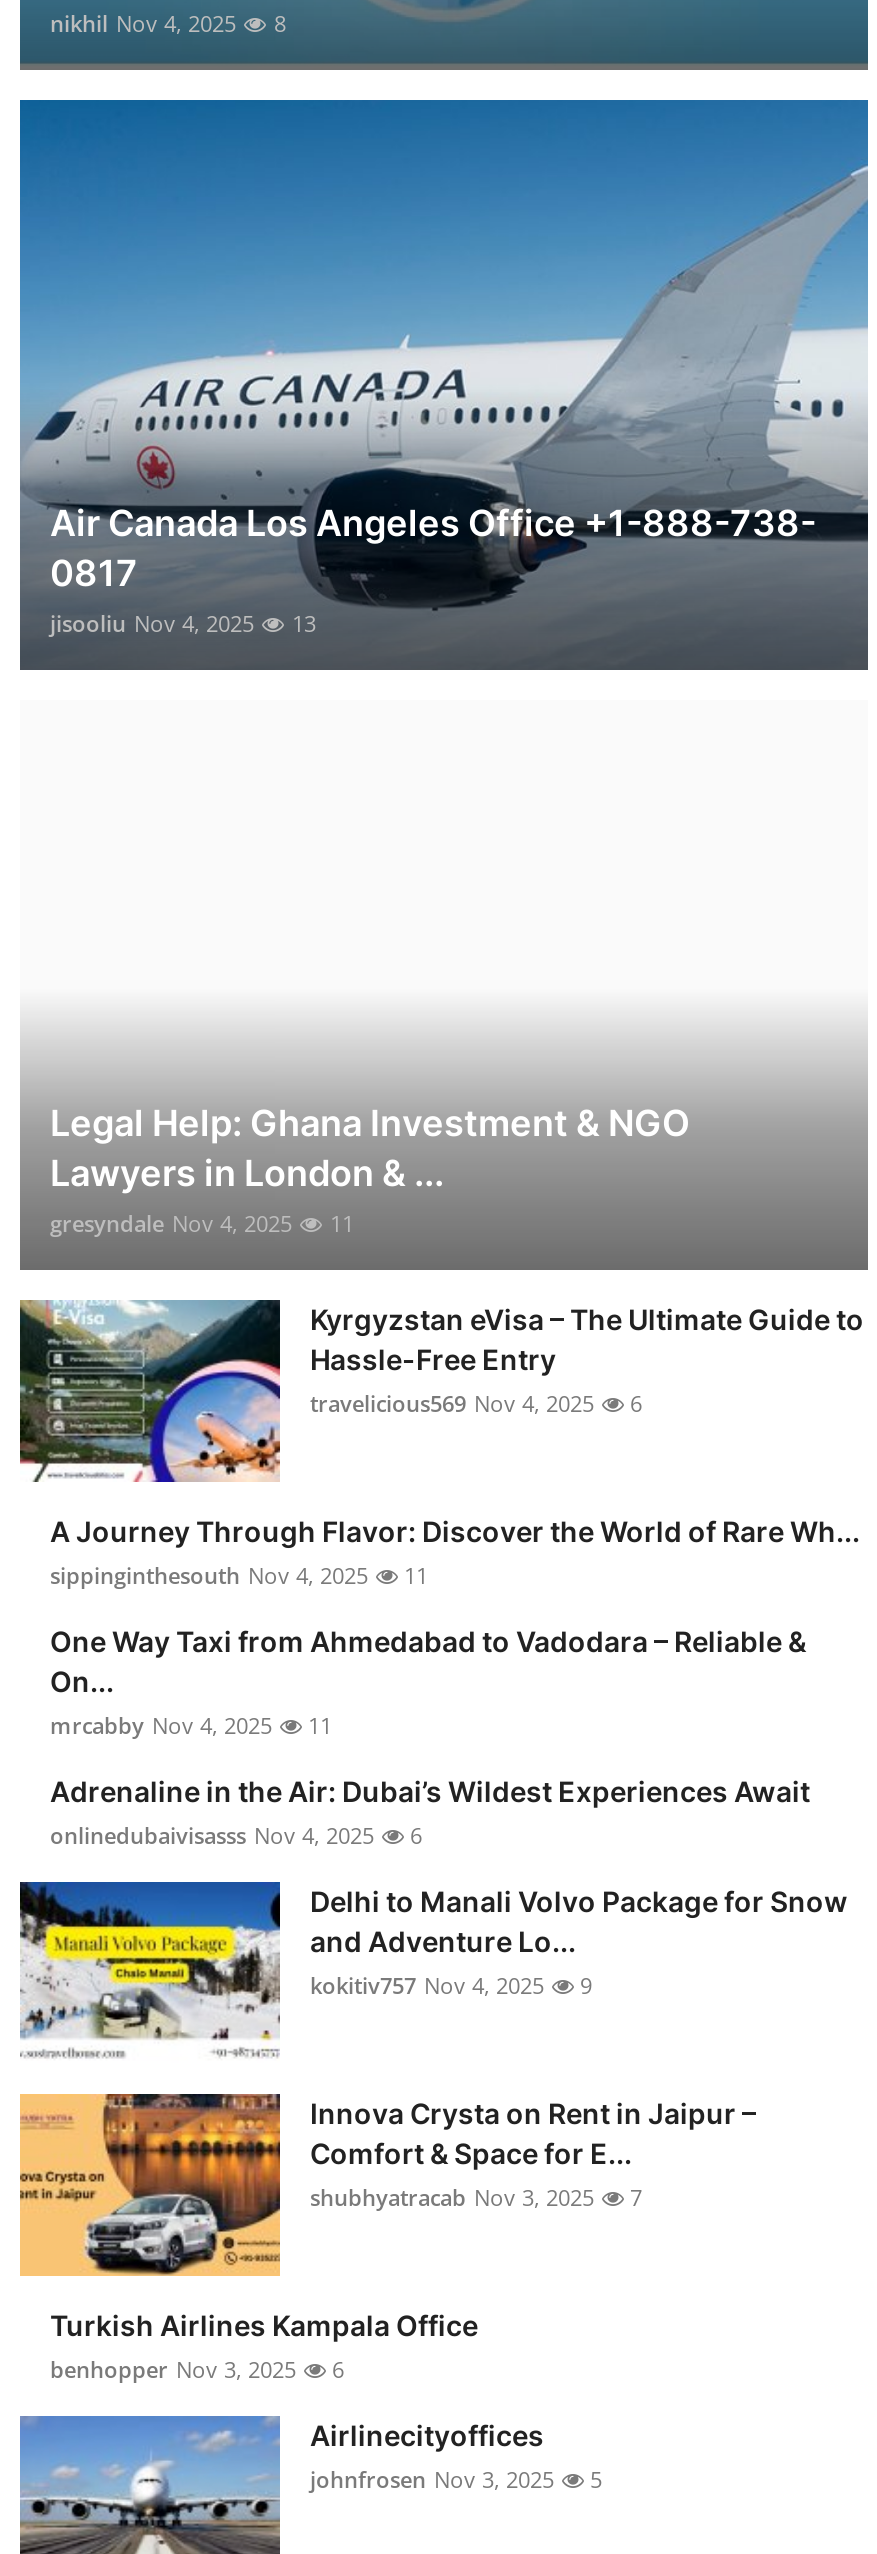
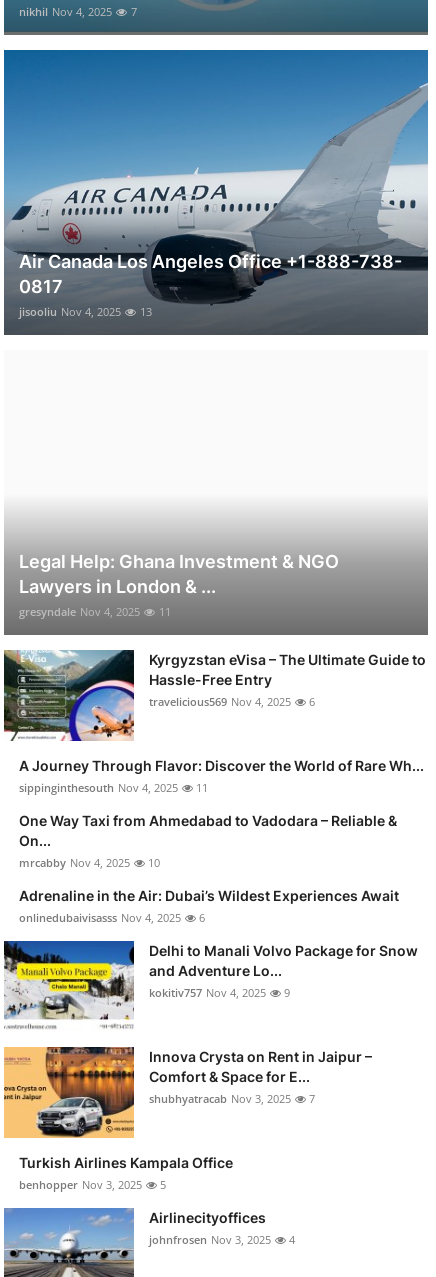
[50,9,286,39] nikhil Nov 4, 2025 8 -> [19,4,137,19] nikhil Nov 4, 2025 7
[50,1711,332,1741] mrcabby Nov 4, 2025 11 -> [19,855,160,870] mrcabby Nov 4, 2025 10
[50,2355,344,2385] benhopper Nov 3, 2025 6 -> [19,1177,166,1192] benhopper Nov 3, 2025 5
[310,2465,602,2495] johnfrosen Nov 3, 2025 5 -> [149,1232,295,1247] johnfrosen Nov 3, 2025 4

